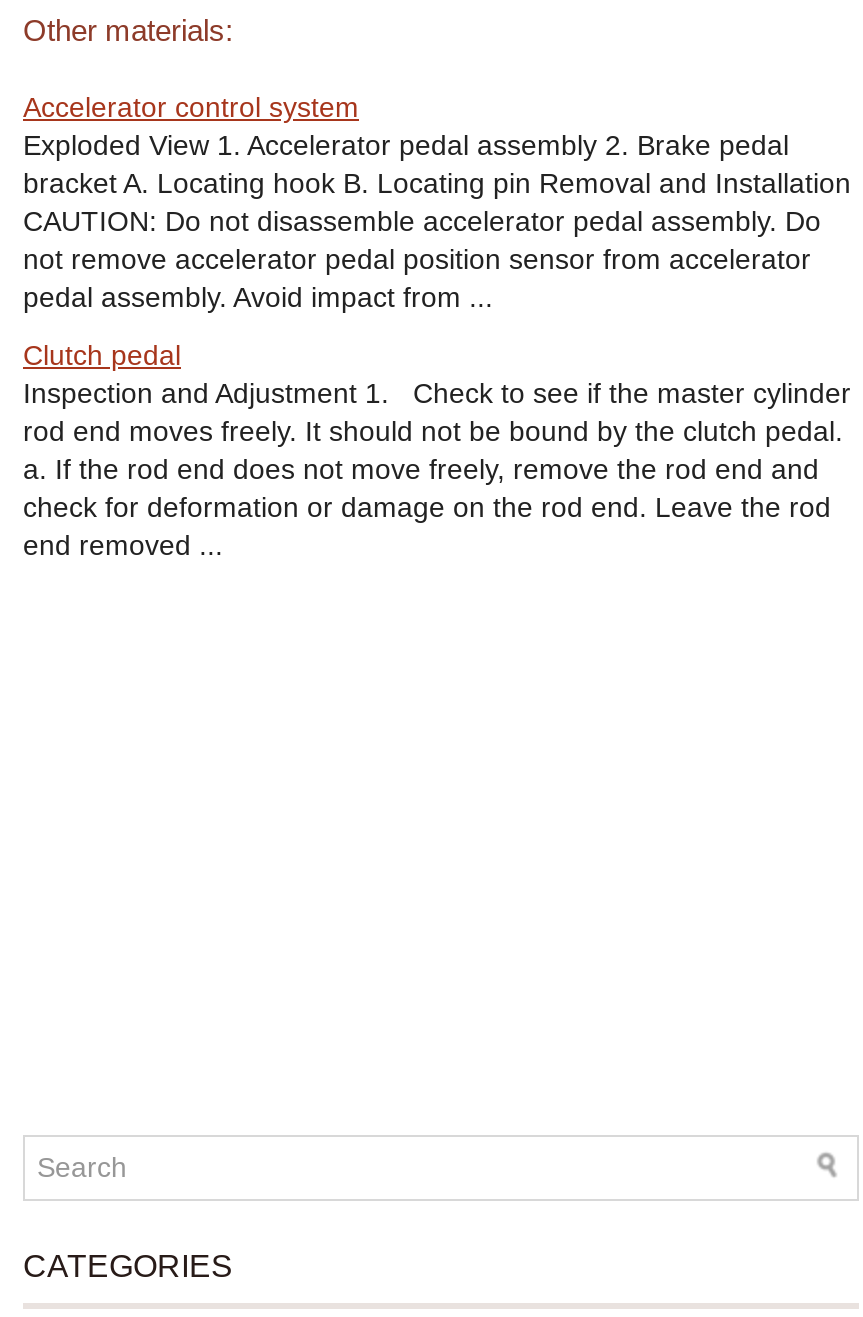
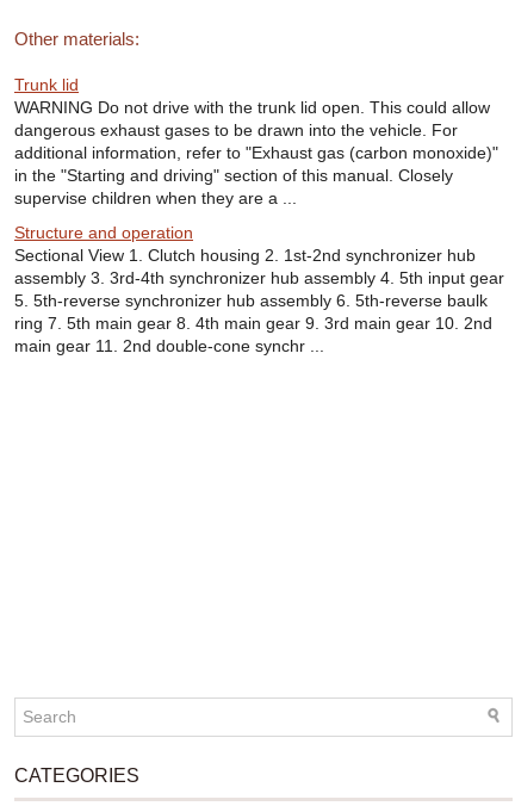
[23,91,851,313] Accelerator control system | Exploded View 1. Accelerator pedal assembly 2. Brake pedal | bracket A. Locating hook B. Locating pin Removal and Installation | CAUTION: Do not disassemble accelerator pedal assembly. Do | not remove accelerator pedal position sensor from accelerator | pedal assembly. Avoid impact from ... -> [14,75,498,207] Trunk lid | WARNING Do not drive with the trunk lid open. This could allow | dangerous exhaust gases to be drawn into the vehicle. For | additional information, refer to "Exhaust gas (carbon monoxide)" | in the "Starting and driving" section of this manual. Closely | supervise children when they are a ...
[23,339,851,561] Clutch pedal | Inspection and Adjustment 1. Check to see if the master cylinder | rod end moves freely. It should not be bound by the clutch pedal. | a. If the rod end does not move freely, remove the rod end and | check for deformation or damage on the rod end. Leave the rod | end removed ... -> [14,223,504,355] Structure and operation | Sectional View 1. Clutch housing 2. 1st-2nd synchronizer hub | assembly 3. 3rd-4th synchronizer hub assembly 4. 5th input gear | 5. 5th-reverse synchronizer hub assembly 6. 5th-reverse baulk | ring 7. 5th main gear 8. 4th main gear 9. 3rd main gear 10. 2nd | main gear 11. 2nd double-cone synchr ...

